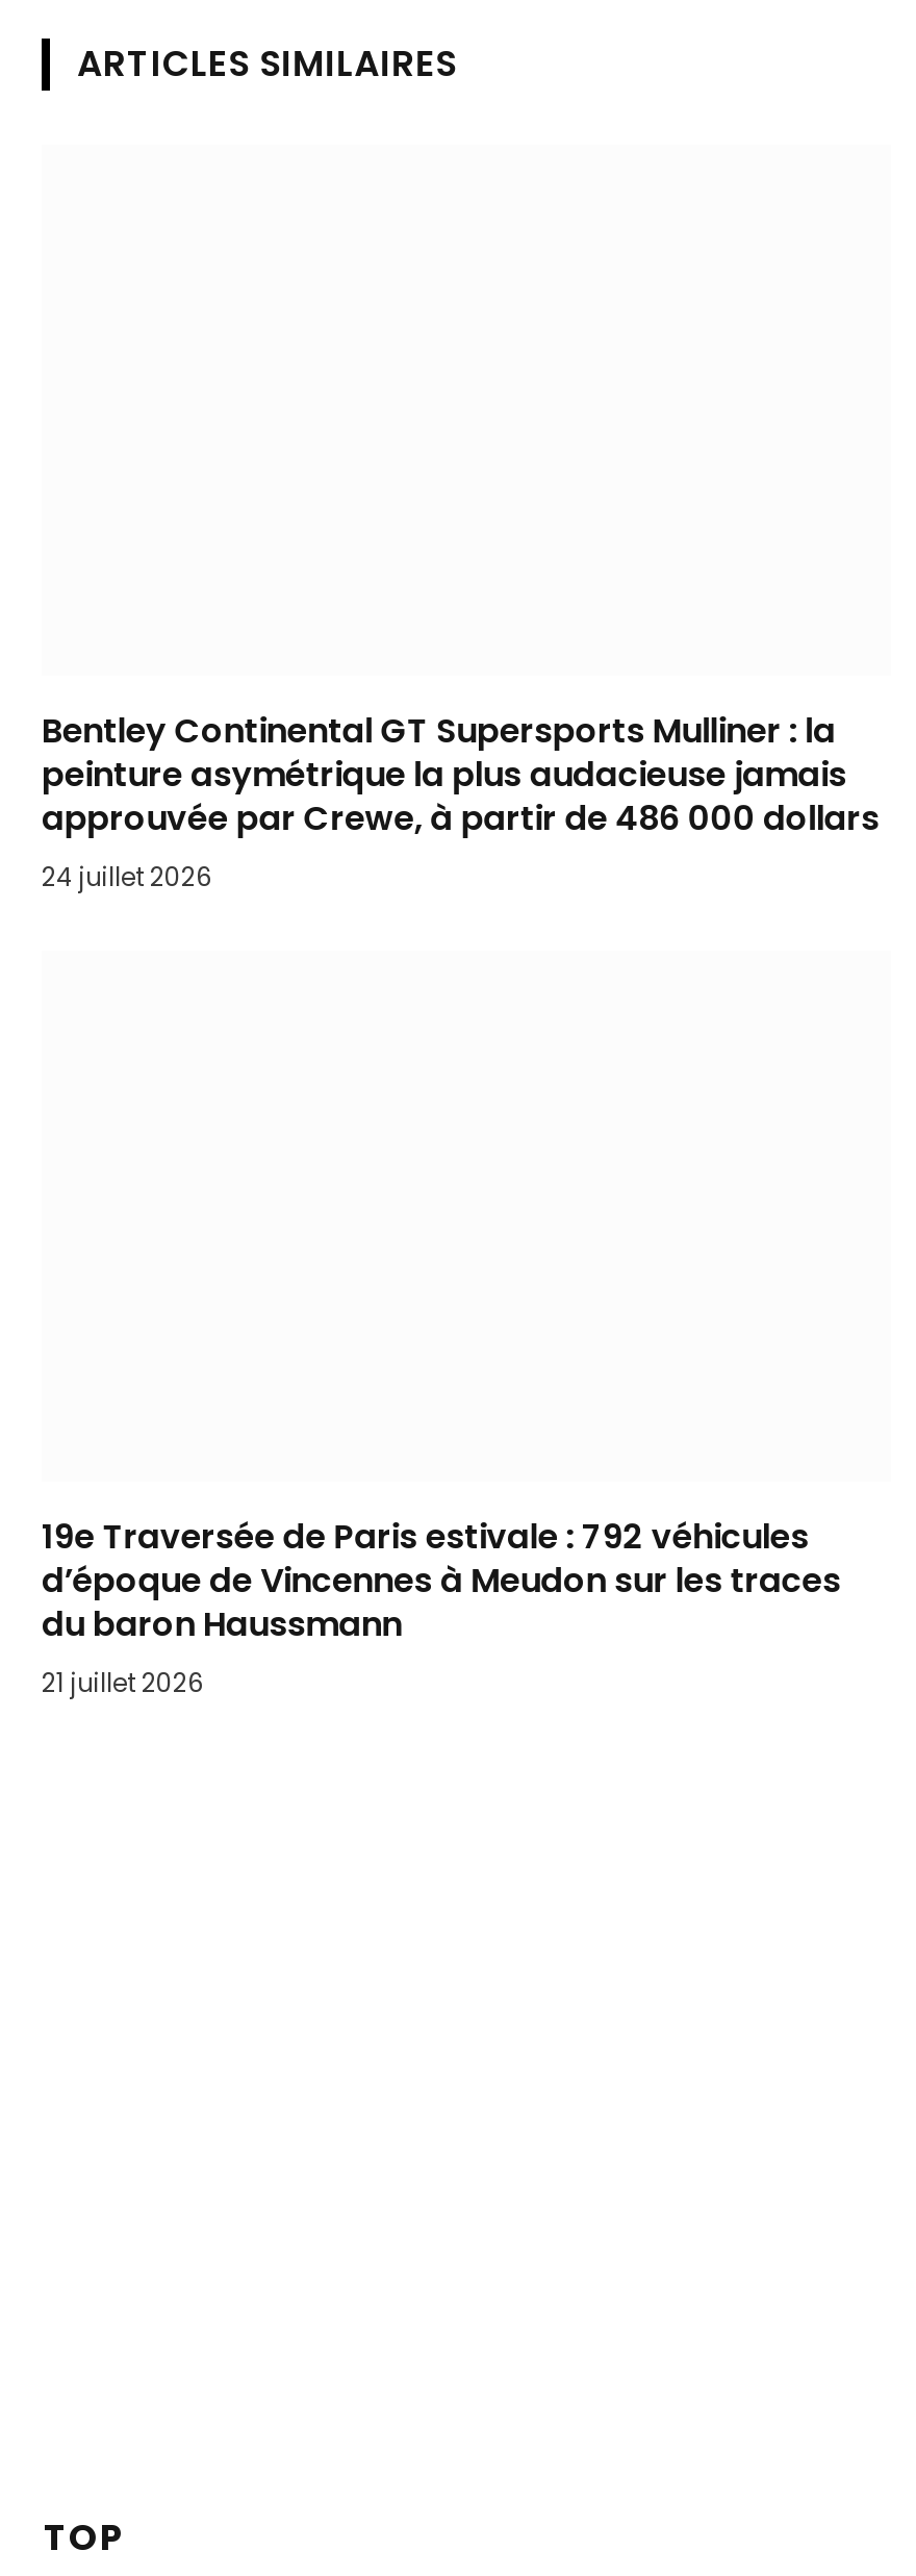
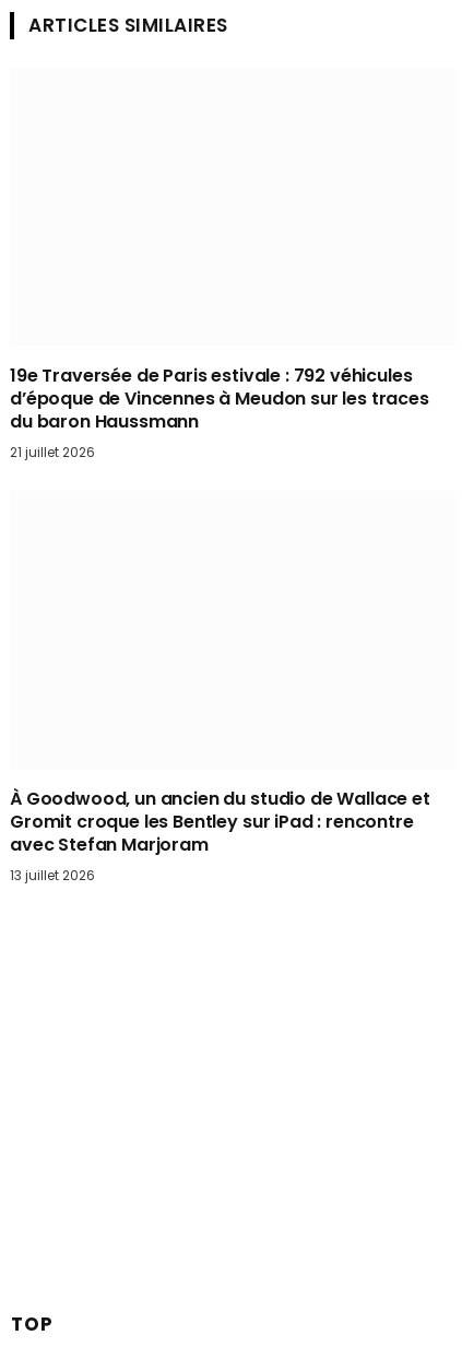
[42,706,879,894] Bentley Continental GT Supersports Mulliner : la | peinture asymétrique la plus audacieuse jamais | approuvée par Crewe, à partir de 486 000 dollars | 24 juillet 2026 -> none
moved [42,1512,841,1700] -> [10,363,429,462]: 19e Traversée de Paris estivale : 792 véhicules | d’époque de Vincennes à Meudon sur les traces | du baron Haussmann | 21 juillet 2026
none -> [10,786,430,885] À Goodwood, un ancien du studio de Wallace et | Gromit croque les Bentley sur iPad : rencontre | avec Stefan Marjoram | 13 juillet 2026

